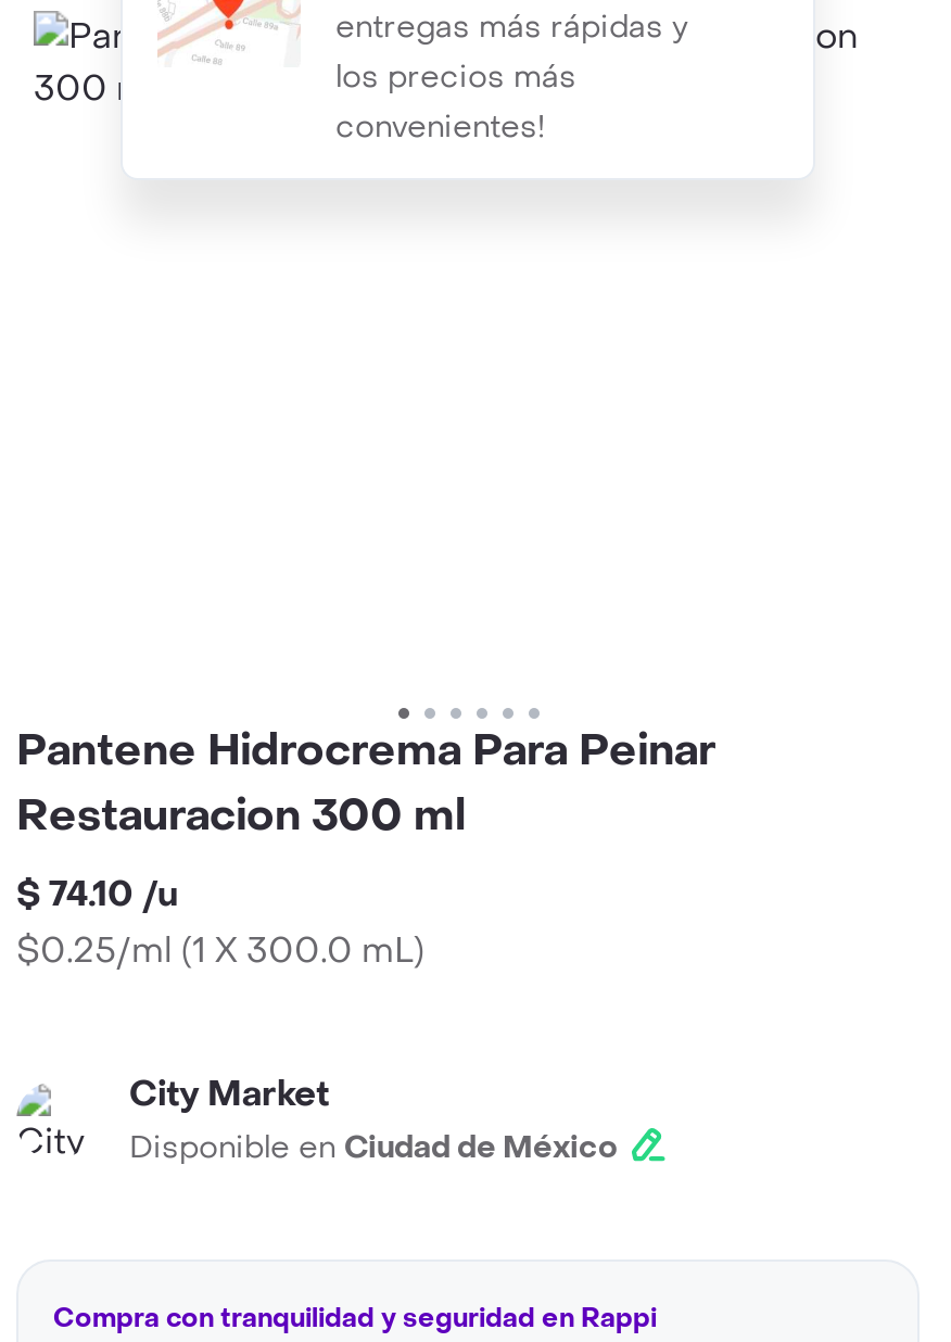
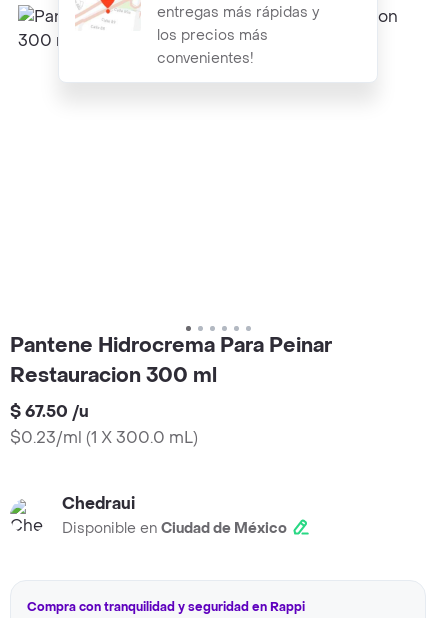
[16,871,424,973] $ 74.10 /u | $0.25/ml (1 X 300.0 mL) -> [10,401,198,448] $ 67.50 /u | $0.23/ml (1 X 300.0 mL)
[129,1071,329,1116] City Market -> [62,493,135,514] Chedraui

